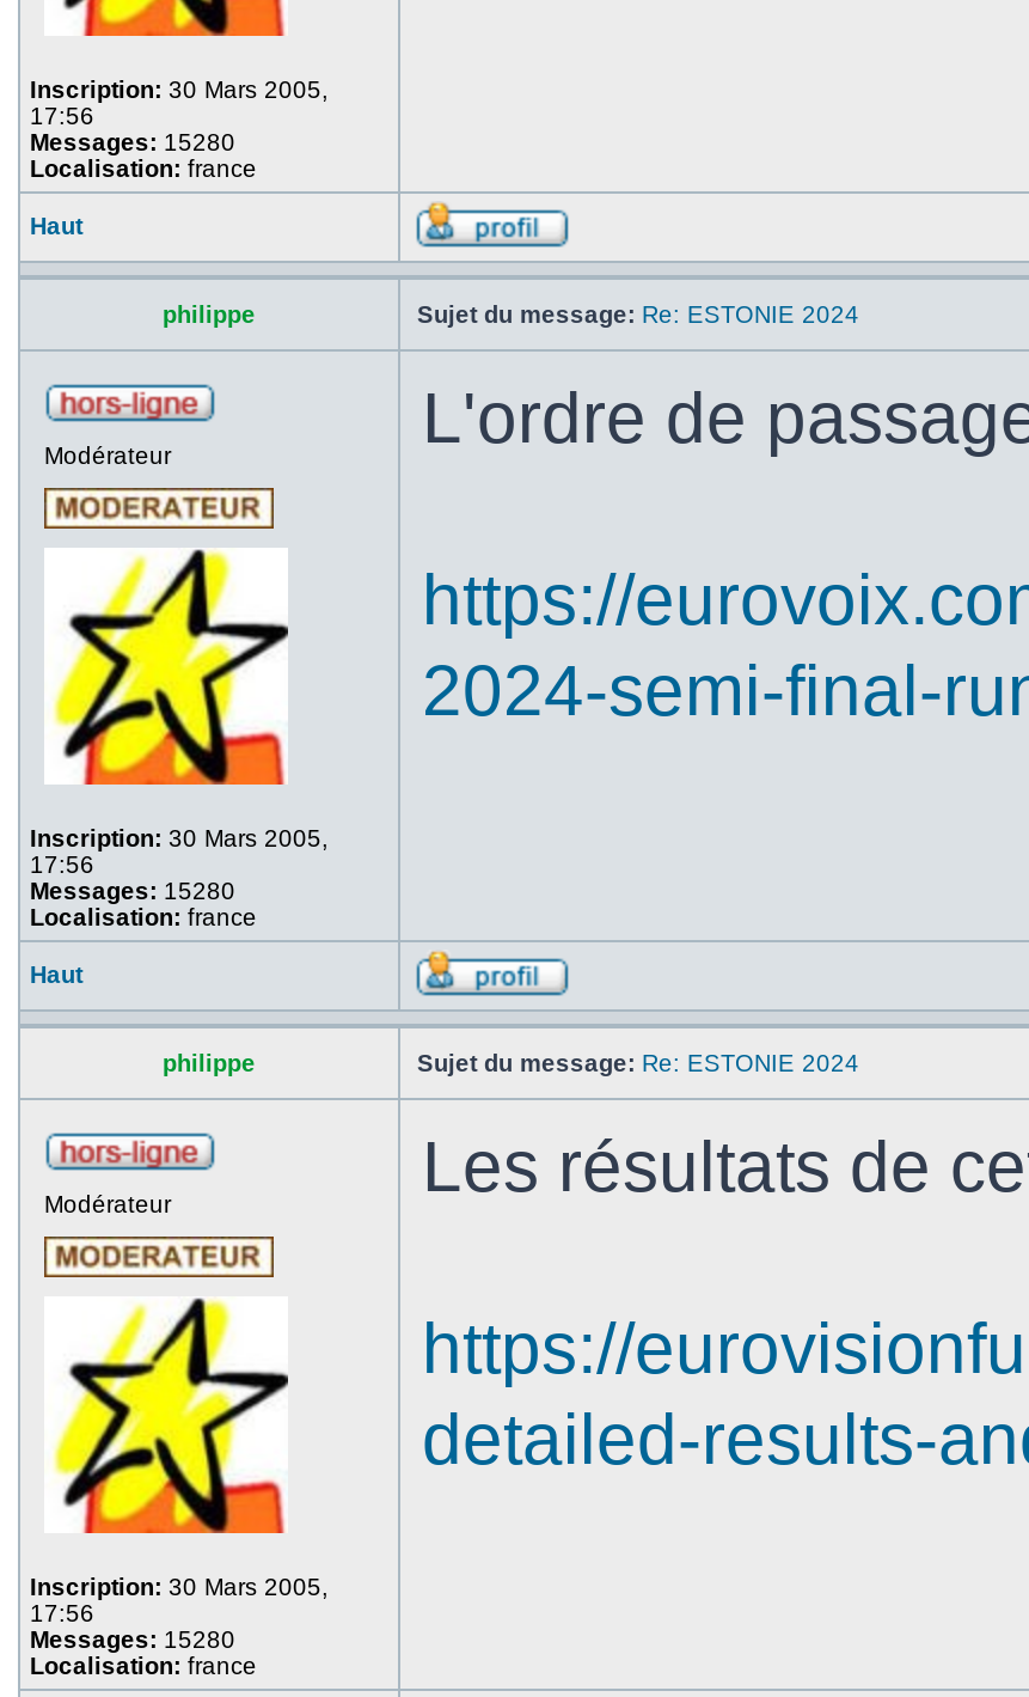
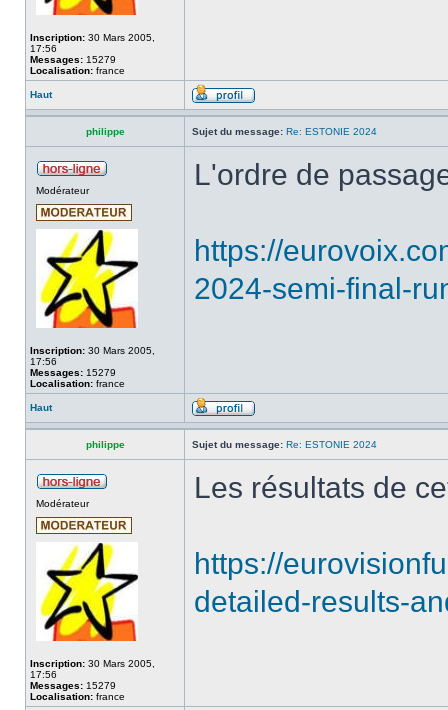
[30,129,235,155] Messages: 15280 -> [30,54,116,65] Messages: 15279
[30,878,235,904] Messages: 15280 -> [30,367,116,378] Messages: 15279
[30,1626,235,1653] Messages: 15280 -> [30,680,116,691] Messages: 15279

